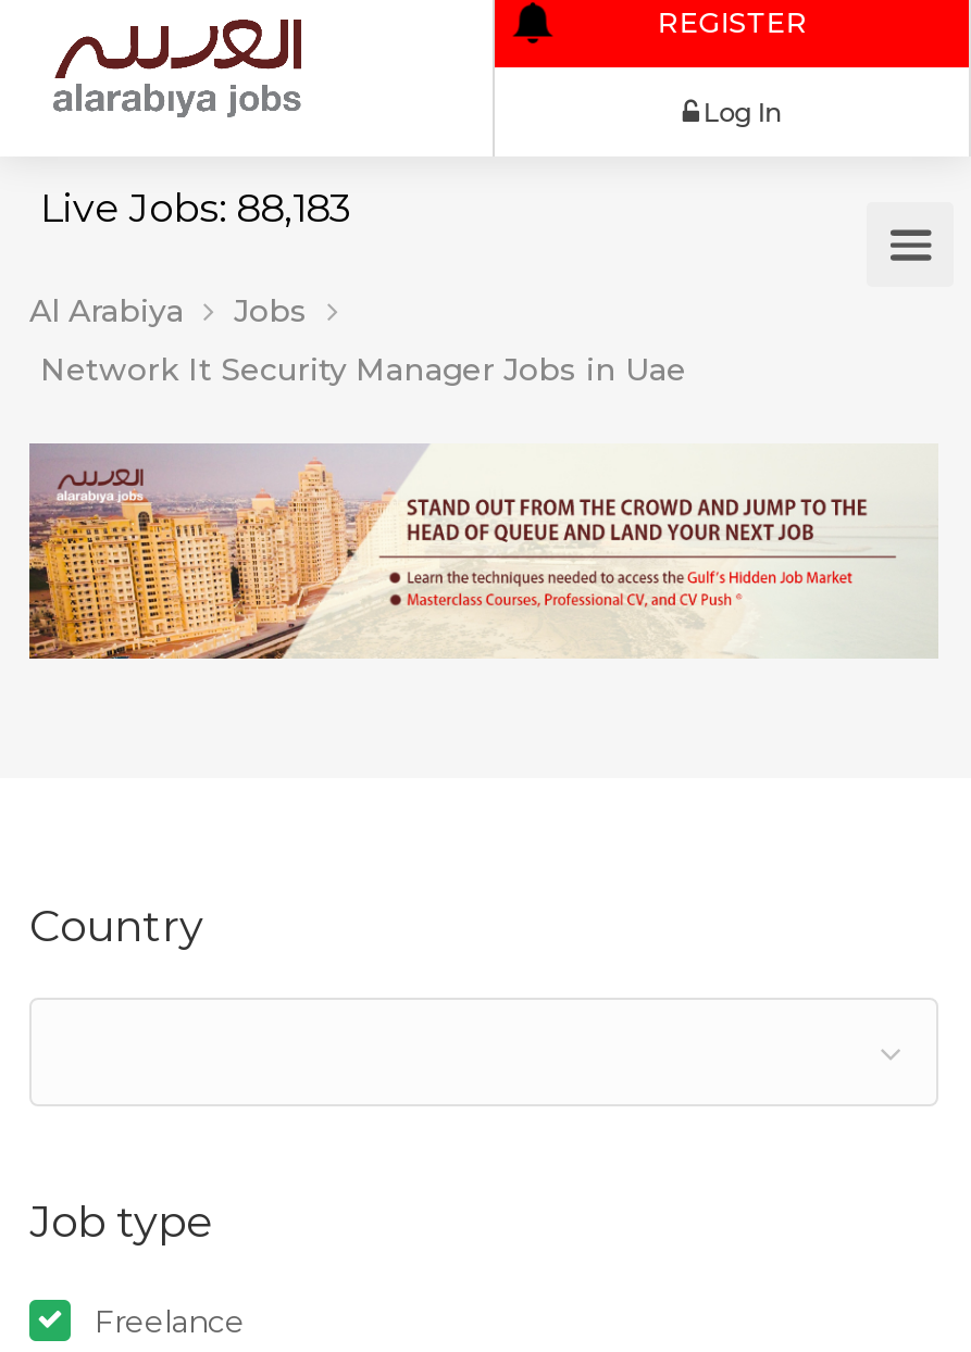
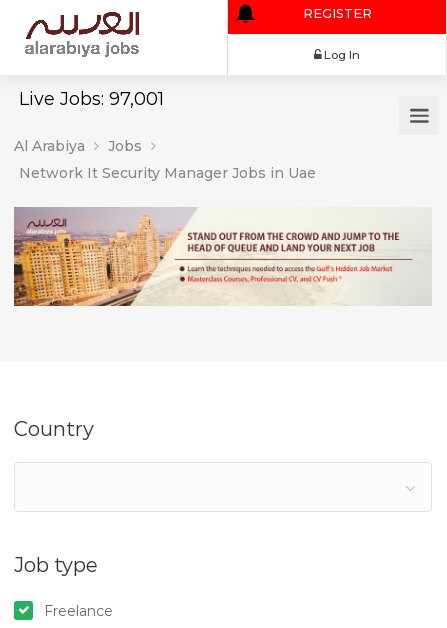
[40,185,353,233] Live Jobs: 88,183 -> [19,88,164,110] Live Jobs: 97,001

